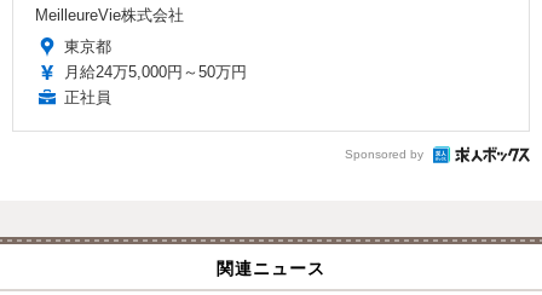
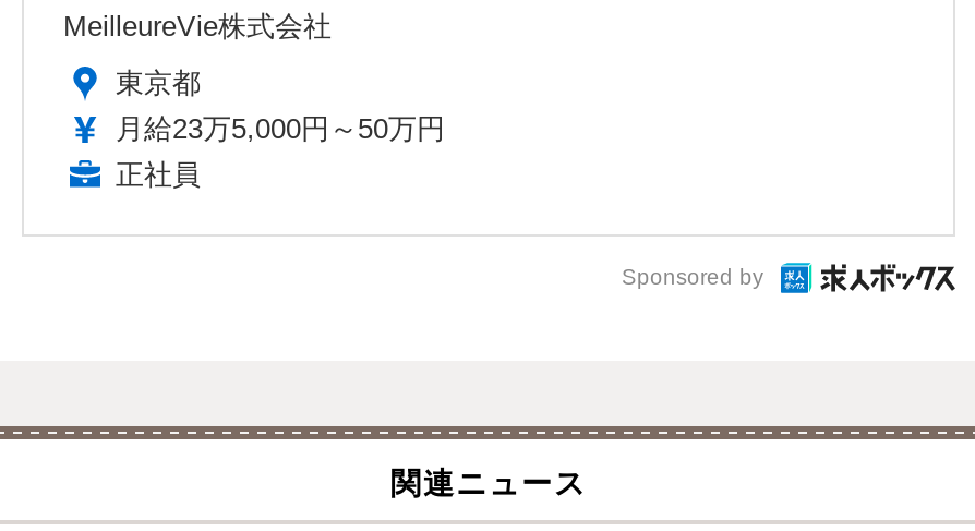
[64,63,247,81] 月給24万5,000円～50万円 -> [116,112,445,145] 月給23万5,000円～50万円

